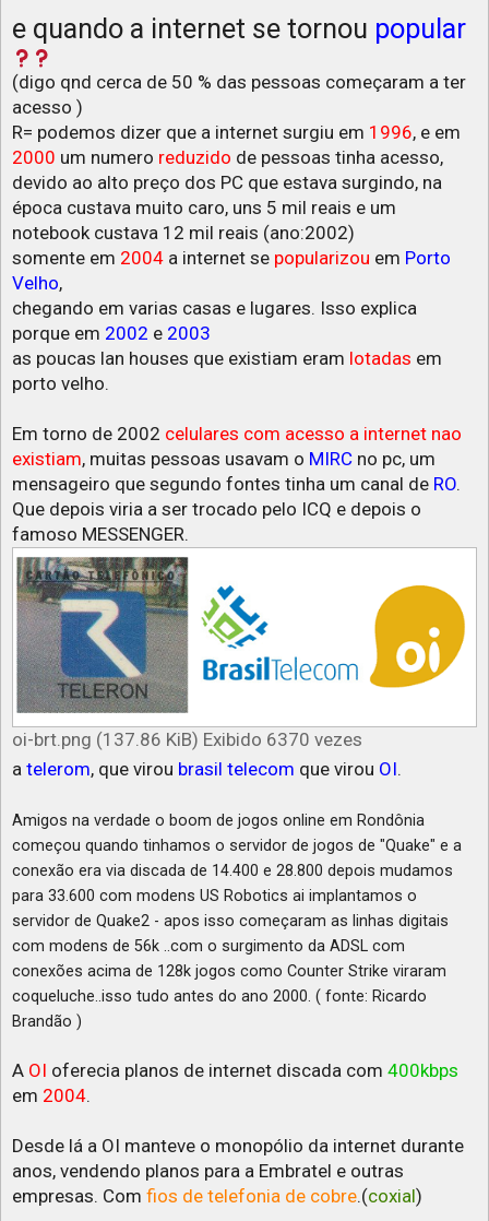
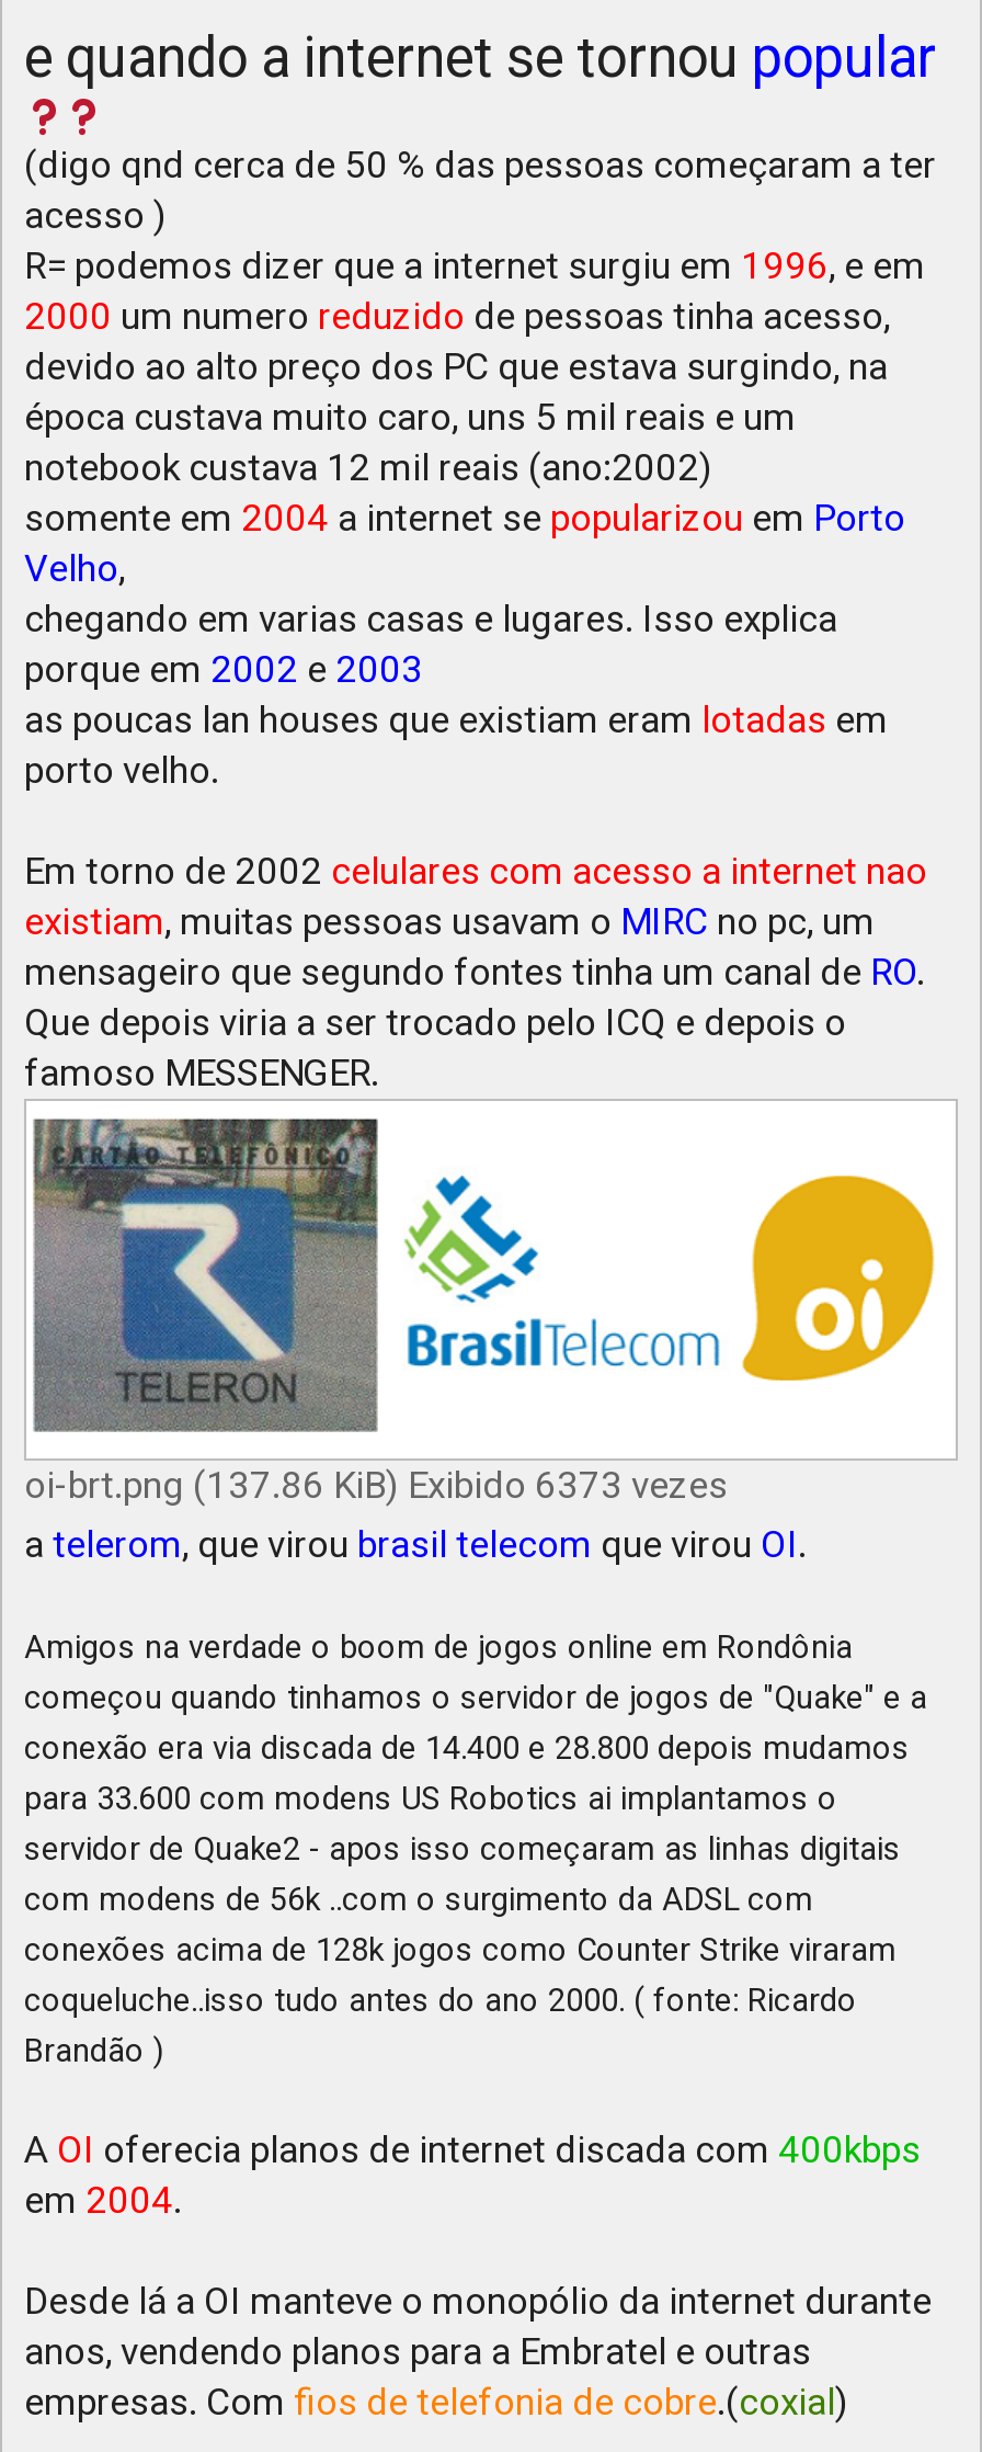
[12,729,362,751] oi-brt.png (137.86 KiB) Exibido 6370 vezes -> [24,1464,728,1507] oi-brt.png (137.86 KiB) Exibido 6373 vezes

